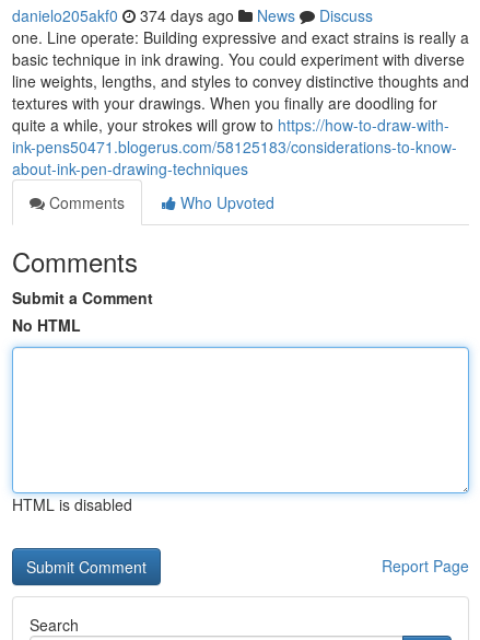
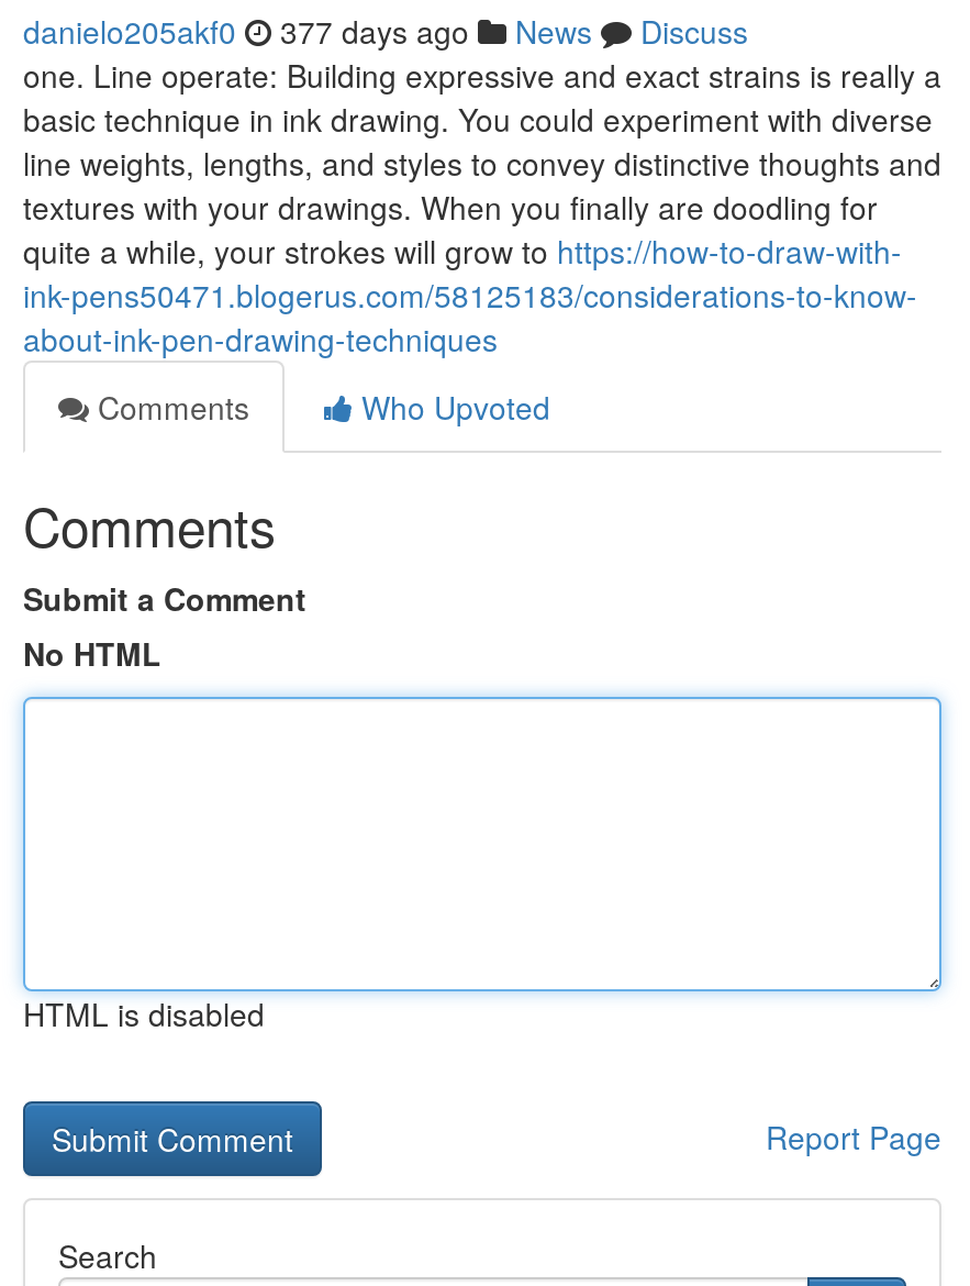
[12,4,373,26] danielo205akf0 374 days ago News Discuss -> [23,9,748,53] danielo205akf0 377 days ago News Discuss

